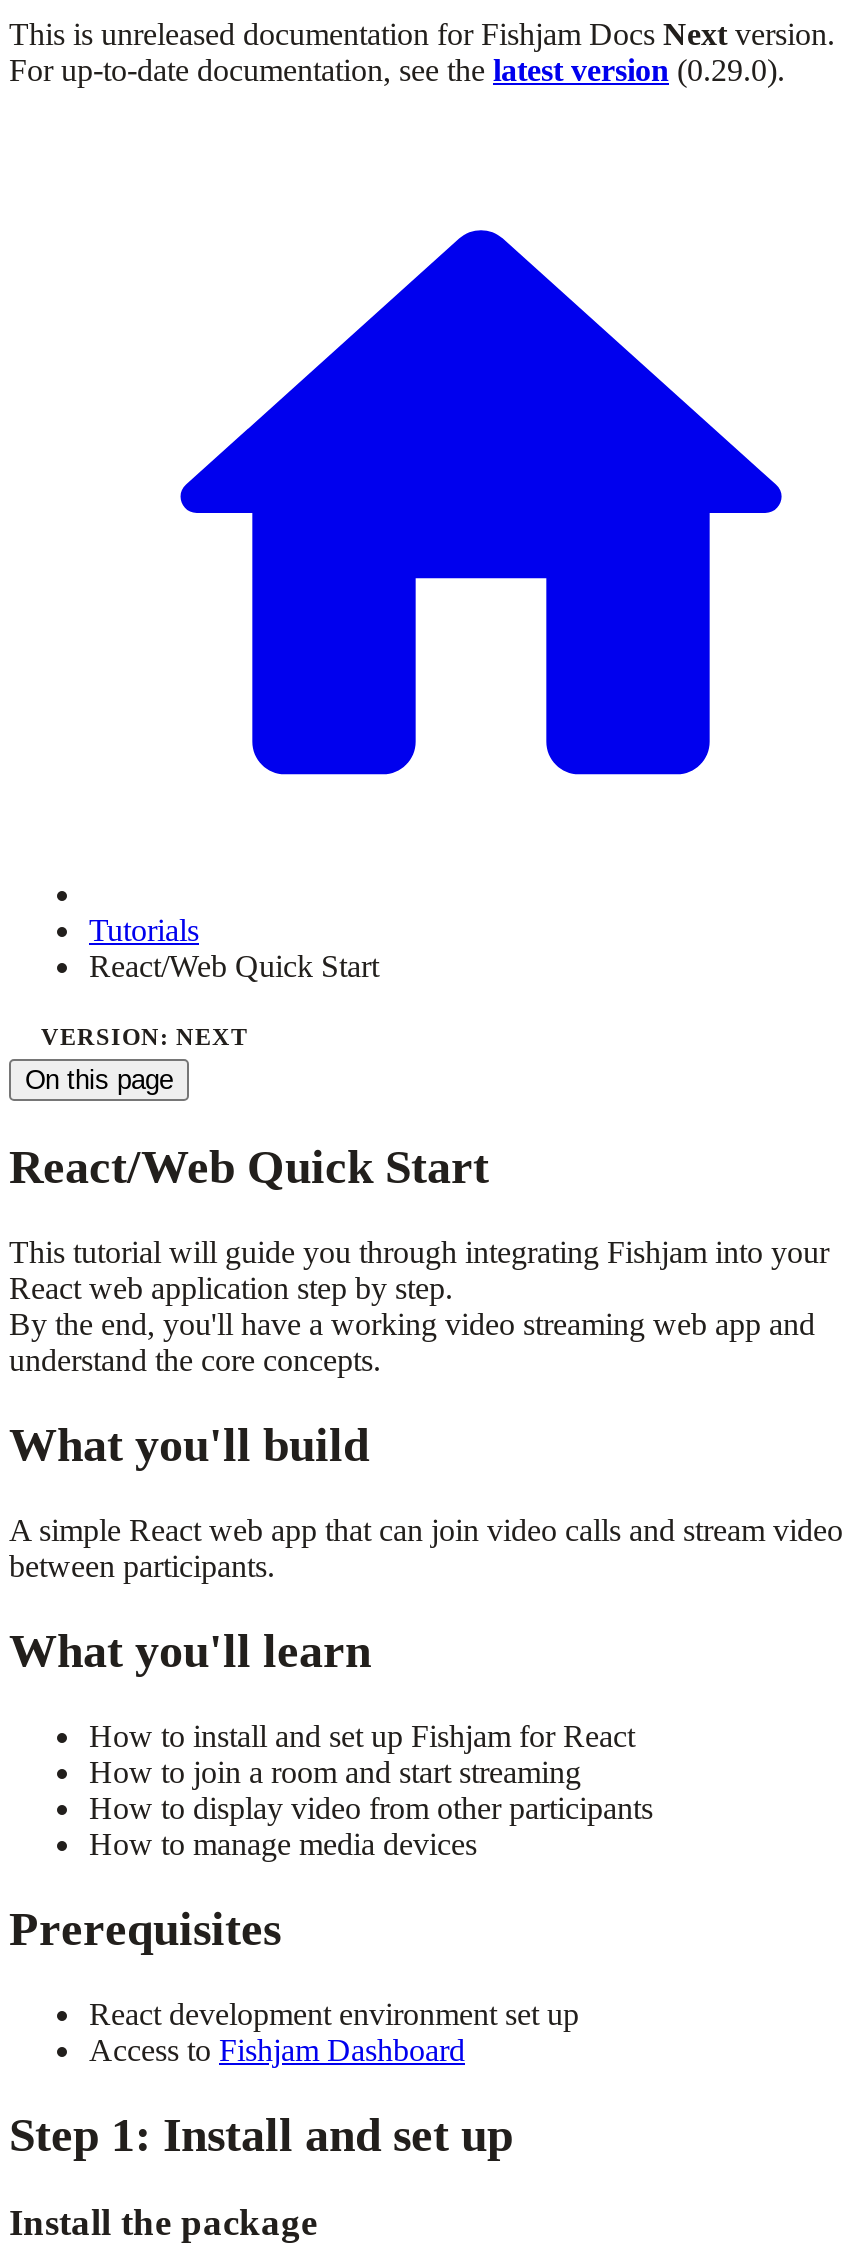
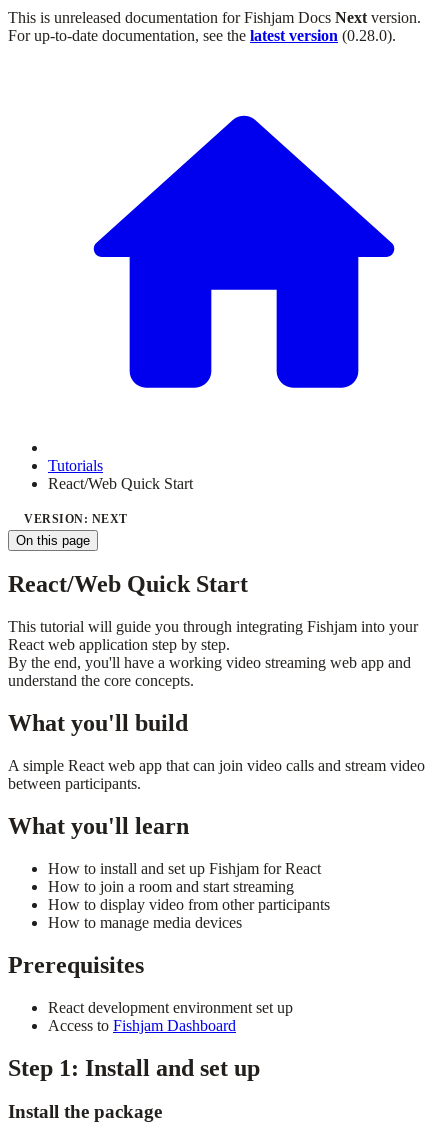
[9,53,785,87] For up-to-date documentation, see the latest version (0.29.0). -> [8,27,396,44] For up-to-date documentation, see the latest version (0.28.0).

